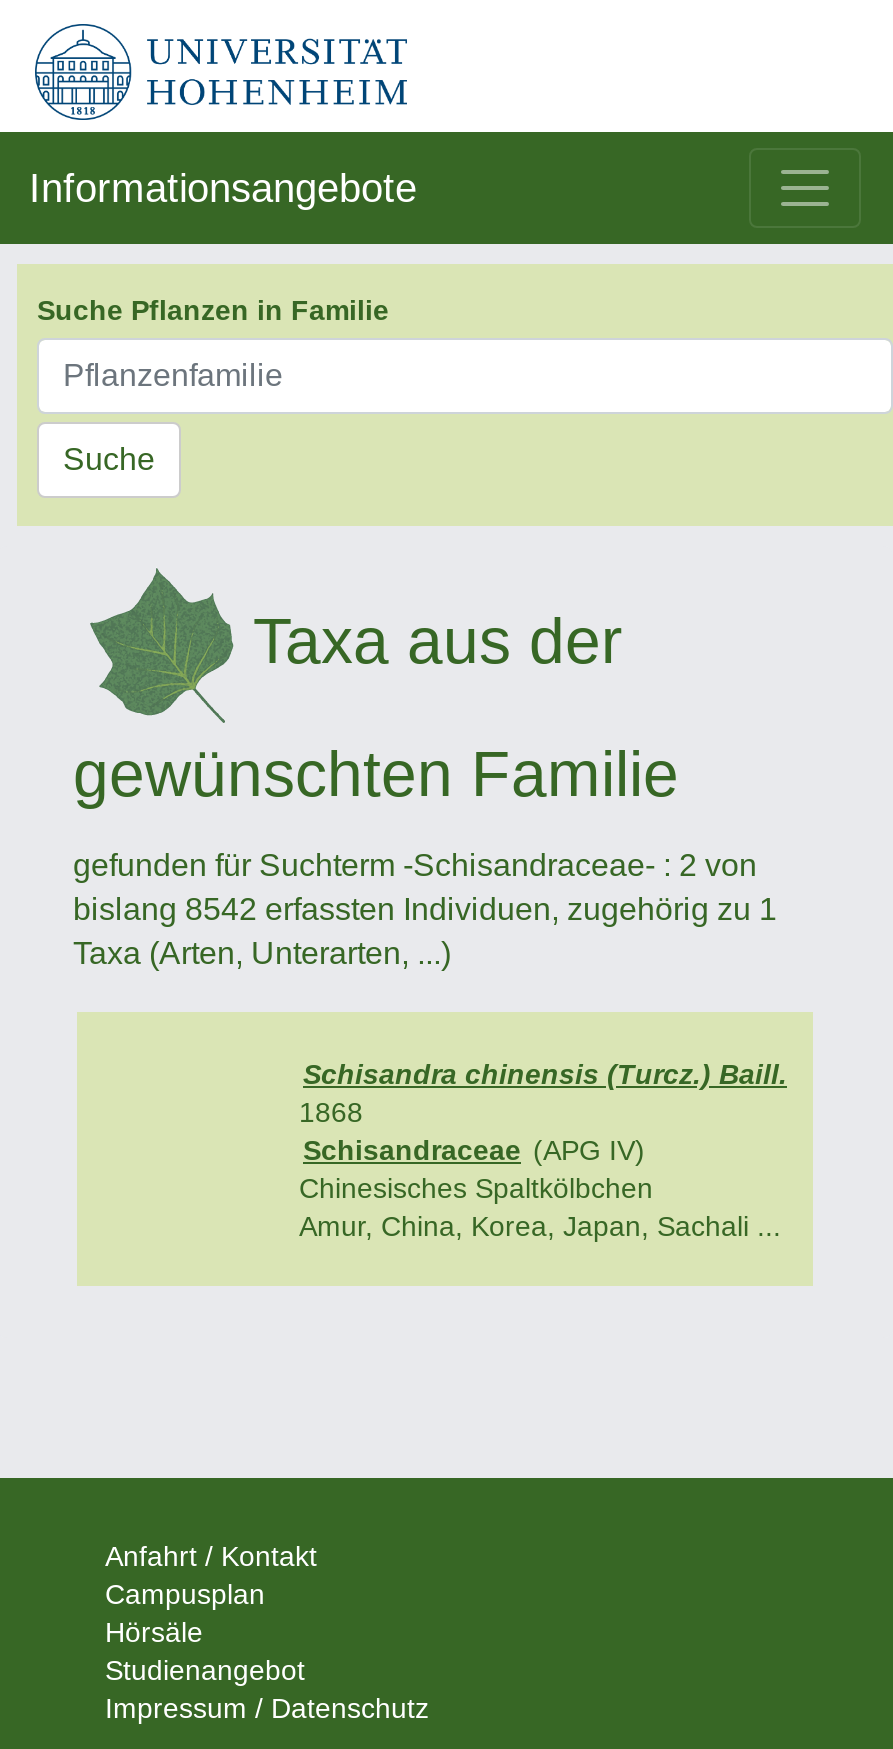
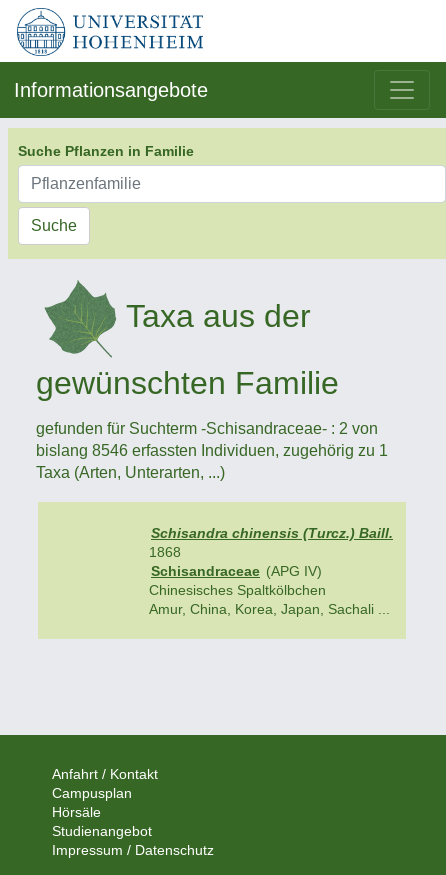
[73,892,777,926] bislang 8542 erfassten Individuen, zugehörig zu 1 -> [36,442,388,459] bislang 8546 erfassten Individuen, zugehörig zu 1

